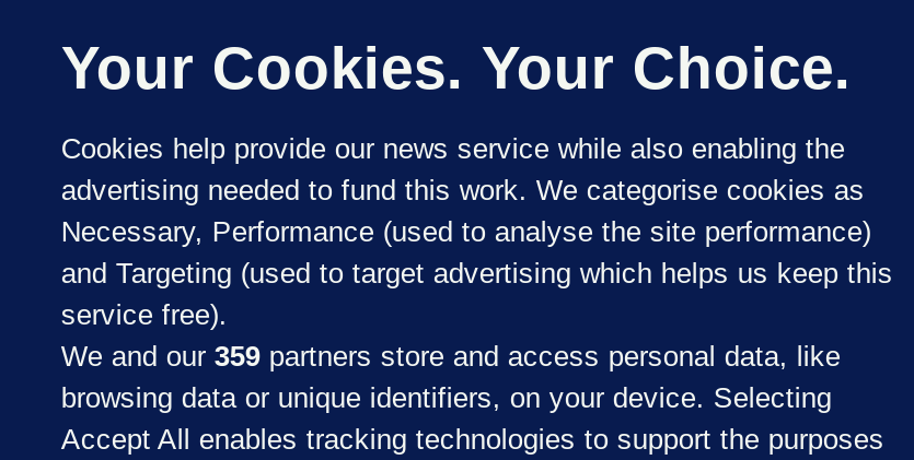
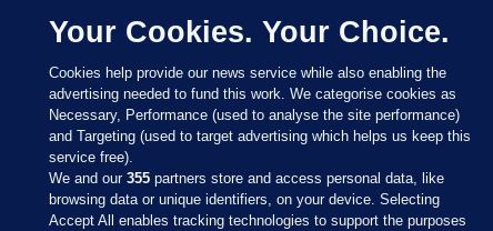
[61,340,840,373] We and our 359 partners store and access personal data, like -> [49,170,445,187] We and our 355 partners store and access personal data, like

